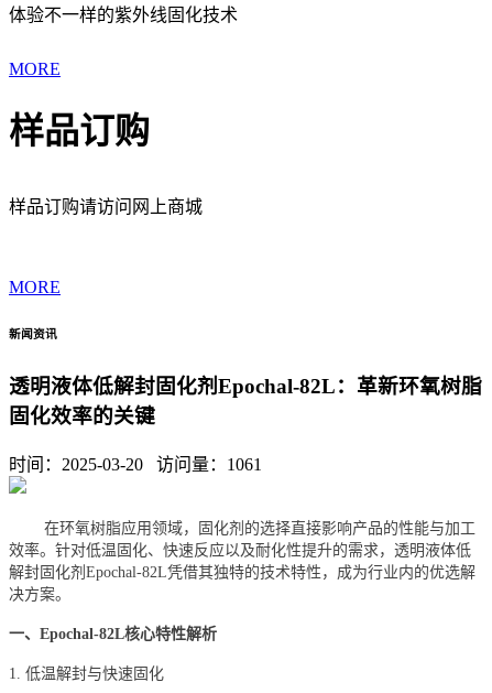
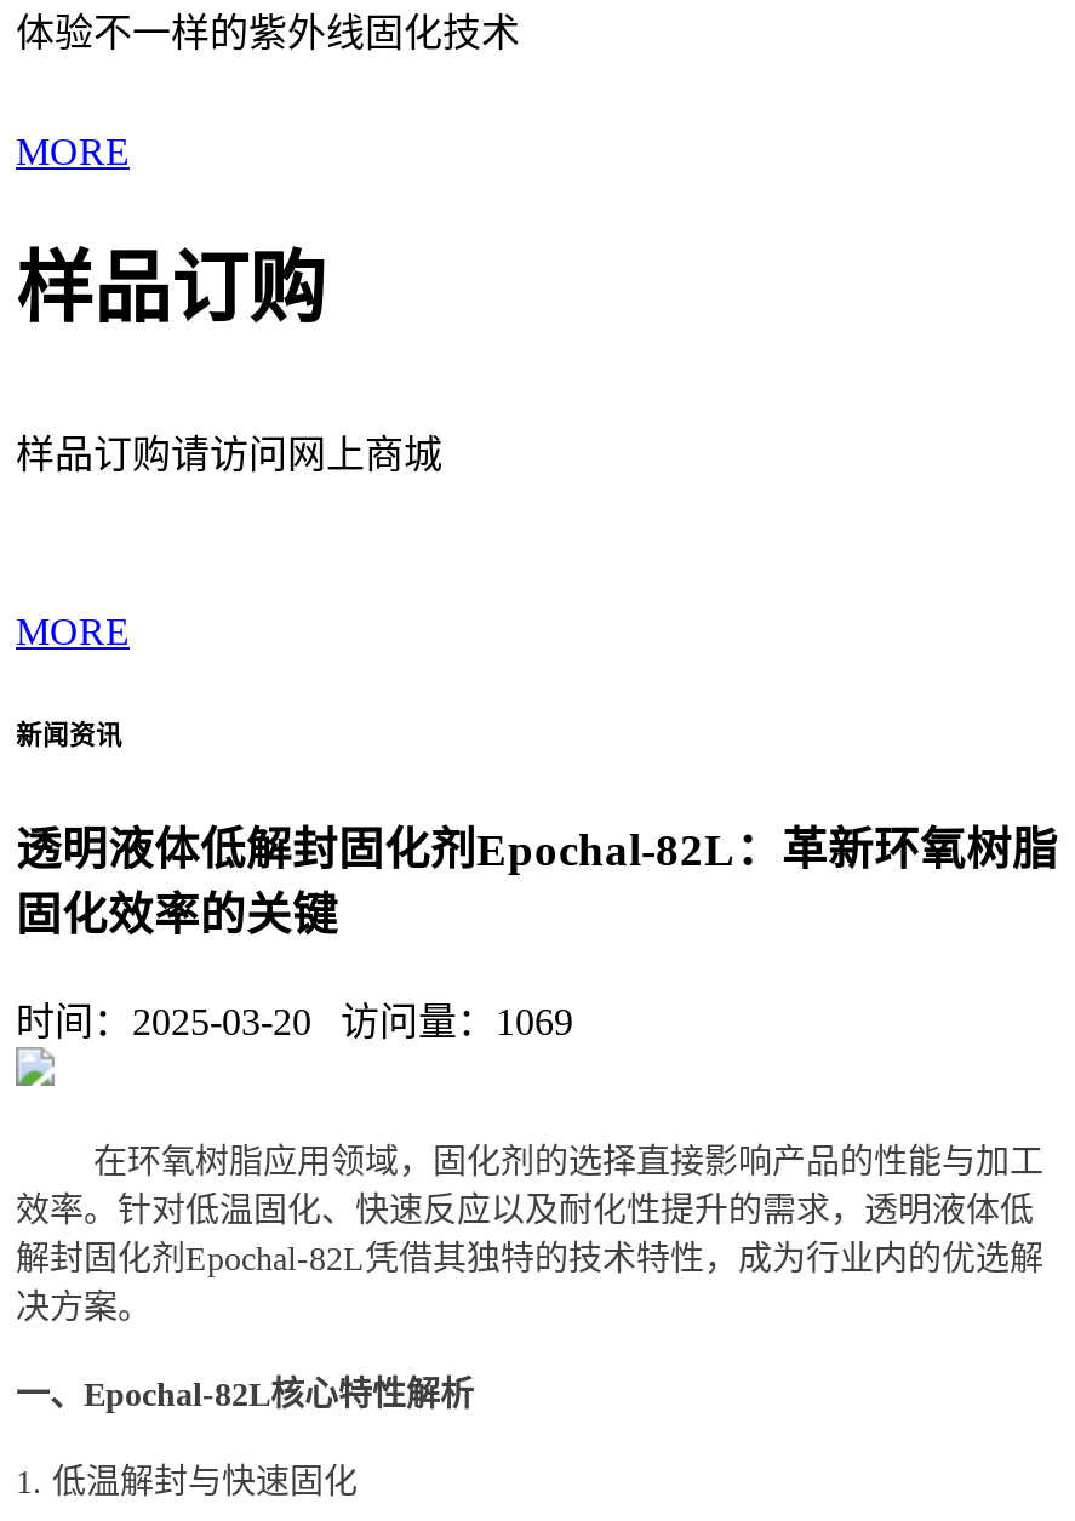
[9,455,262,474] 时间：2025-03-20 访问量：1061 -> [16,1001,573,1042] 时间：2025-03-20 访问量：1069

